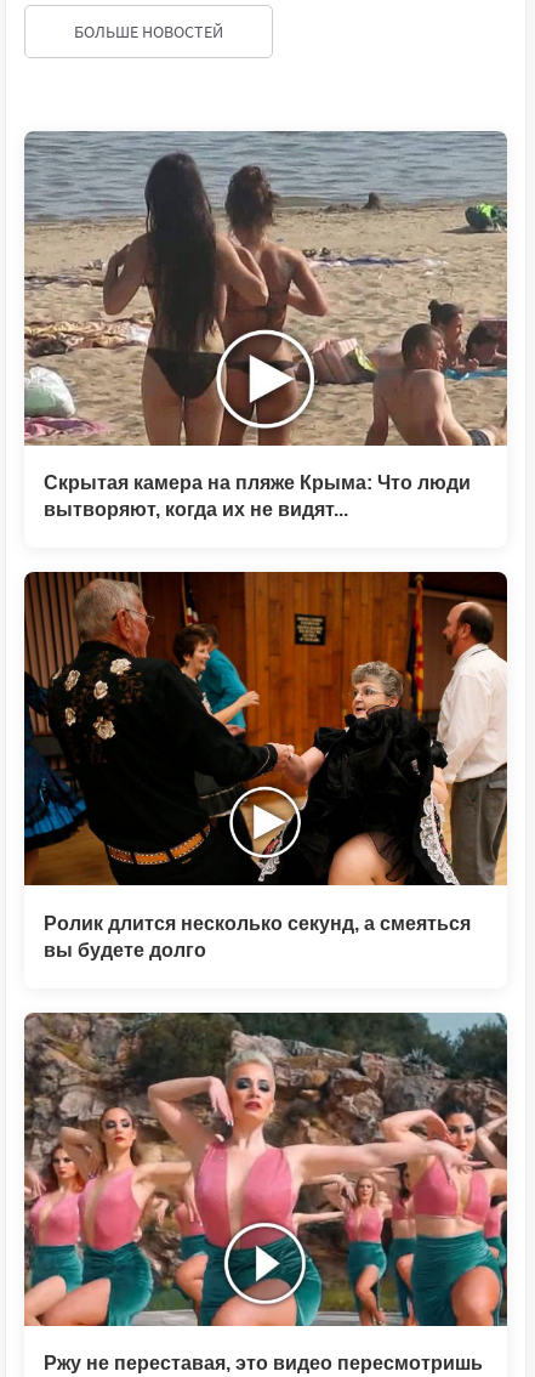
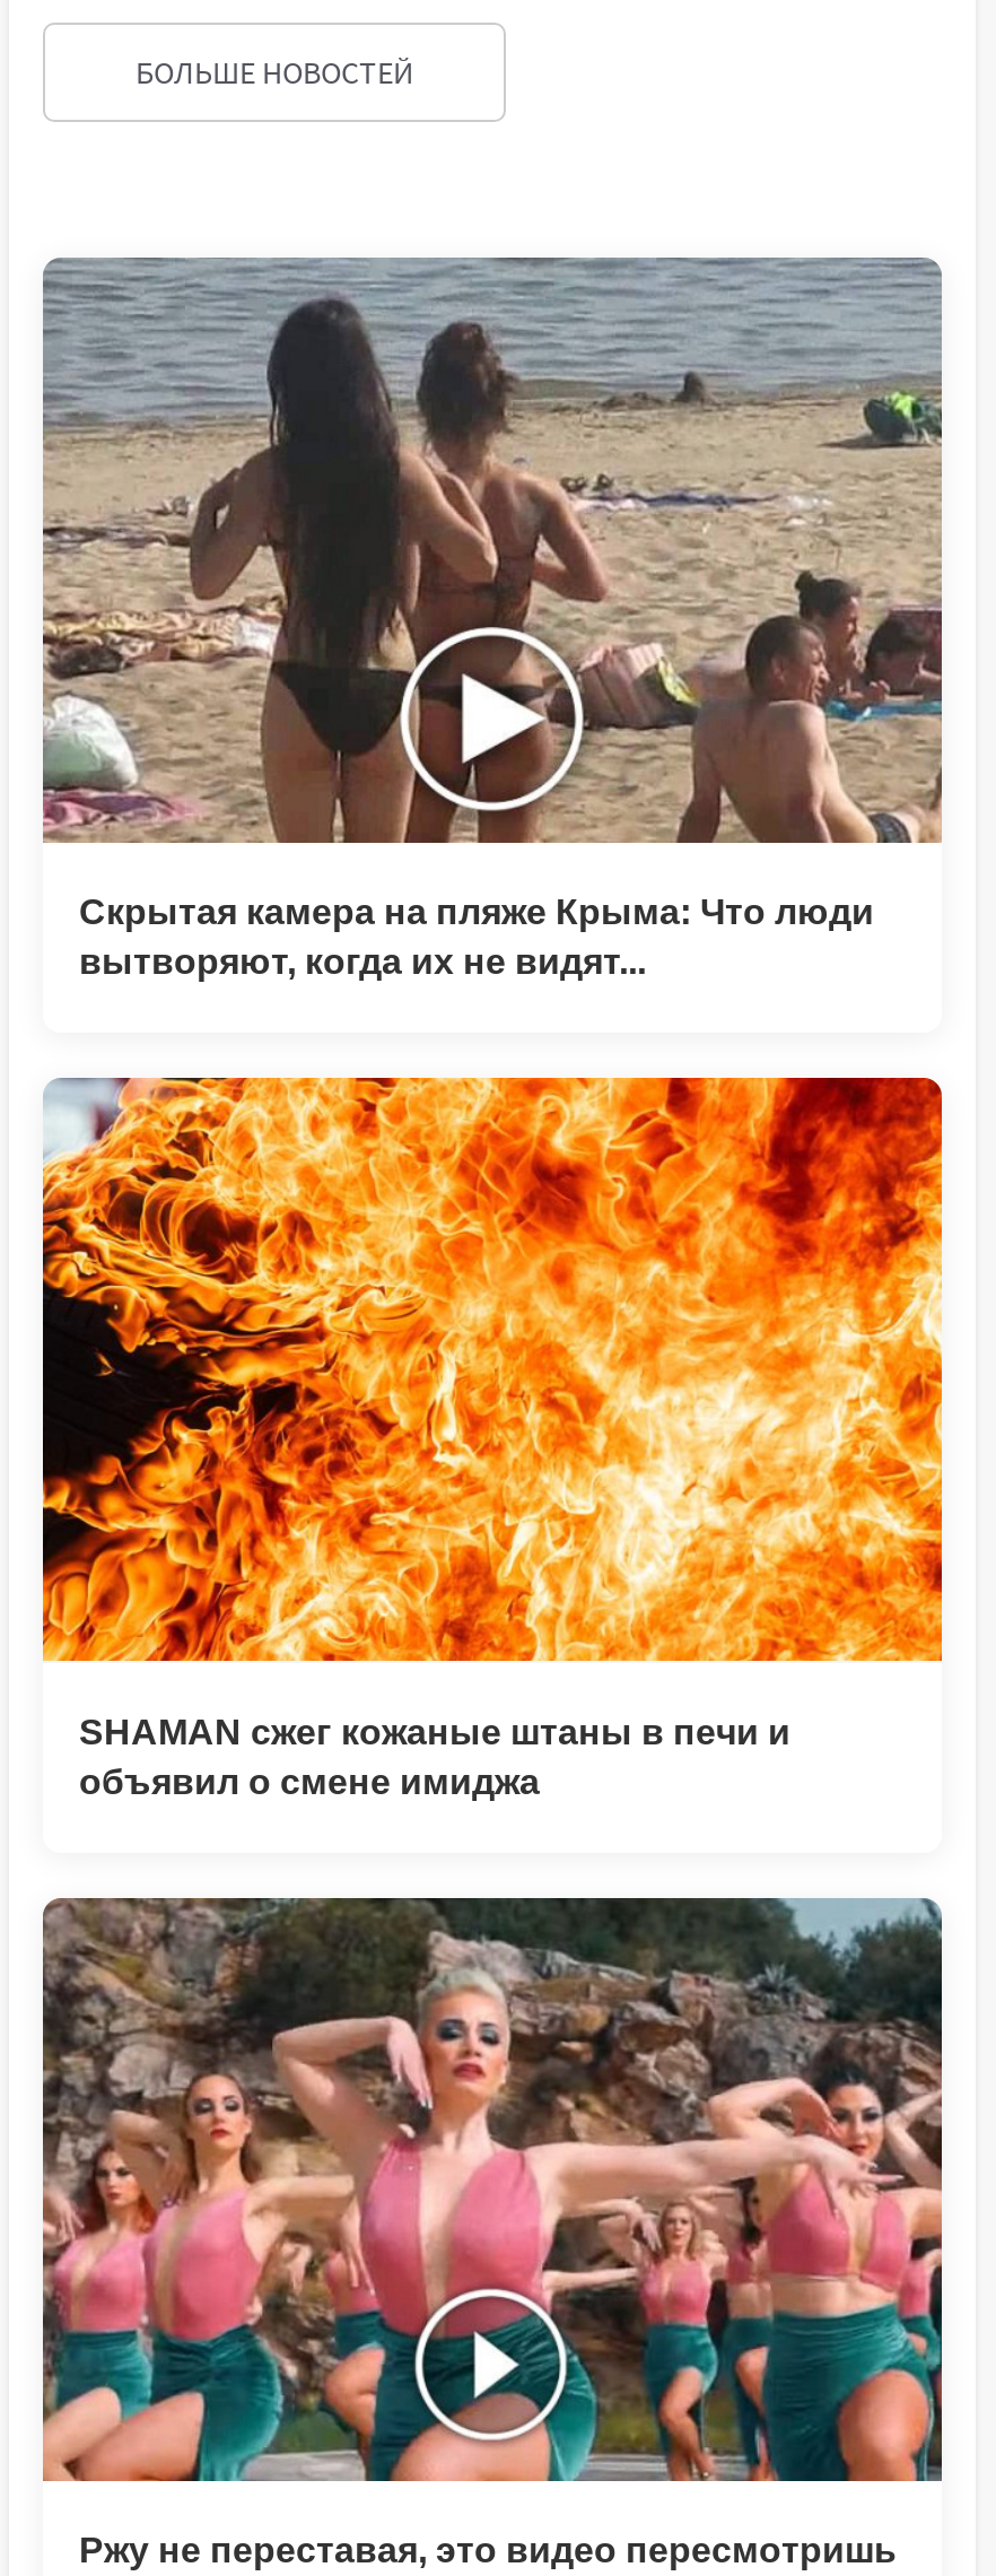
[23,571,508,960] [image] | Ролик длится несколько секунд, а смеяться | вы будете долго -> [41,1076,944,1800] [image] | SHAMAN сжег кожаные штаны в печи и | объявил о смене имиджа

